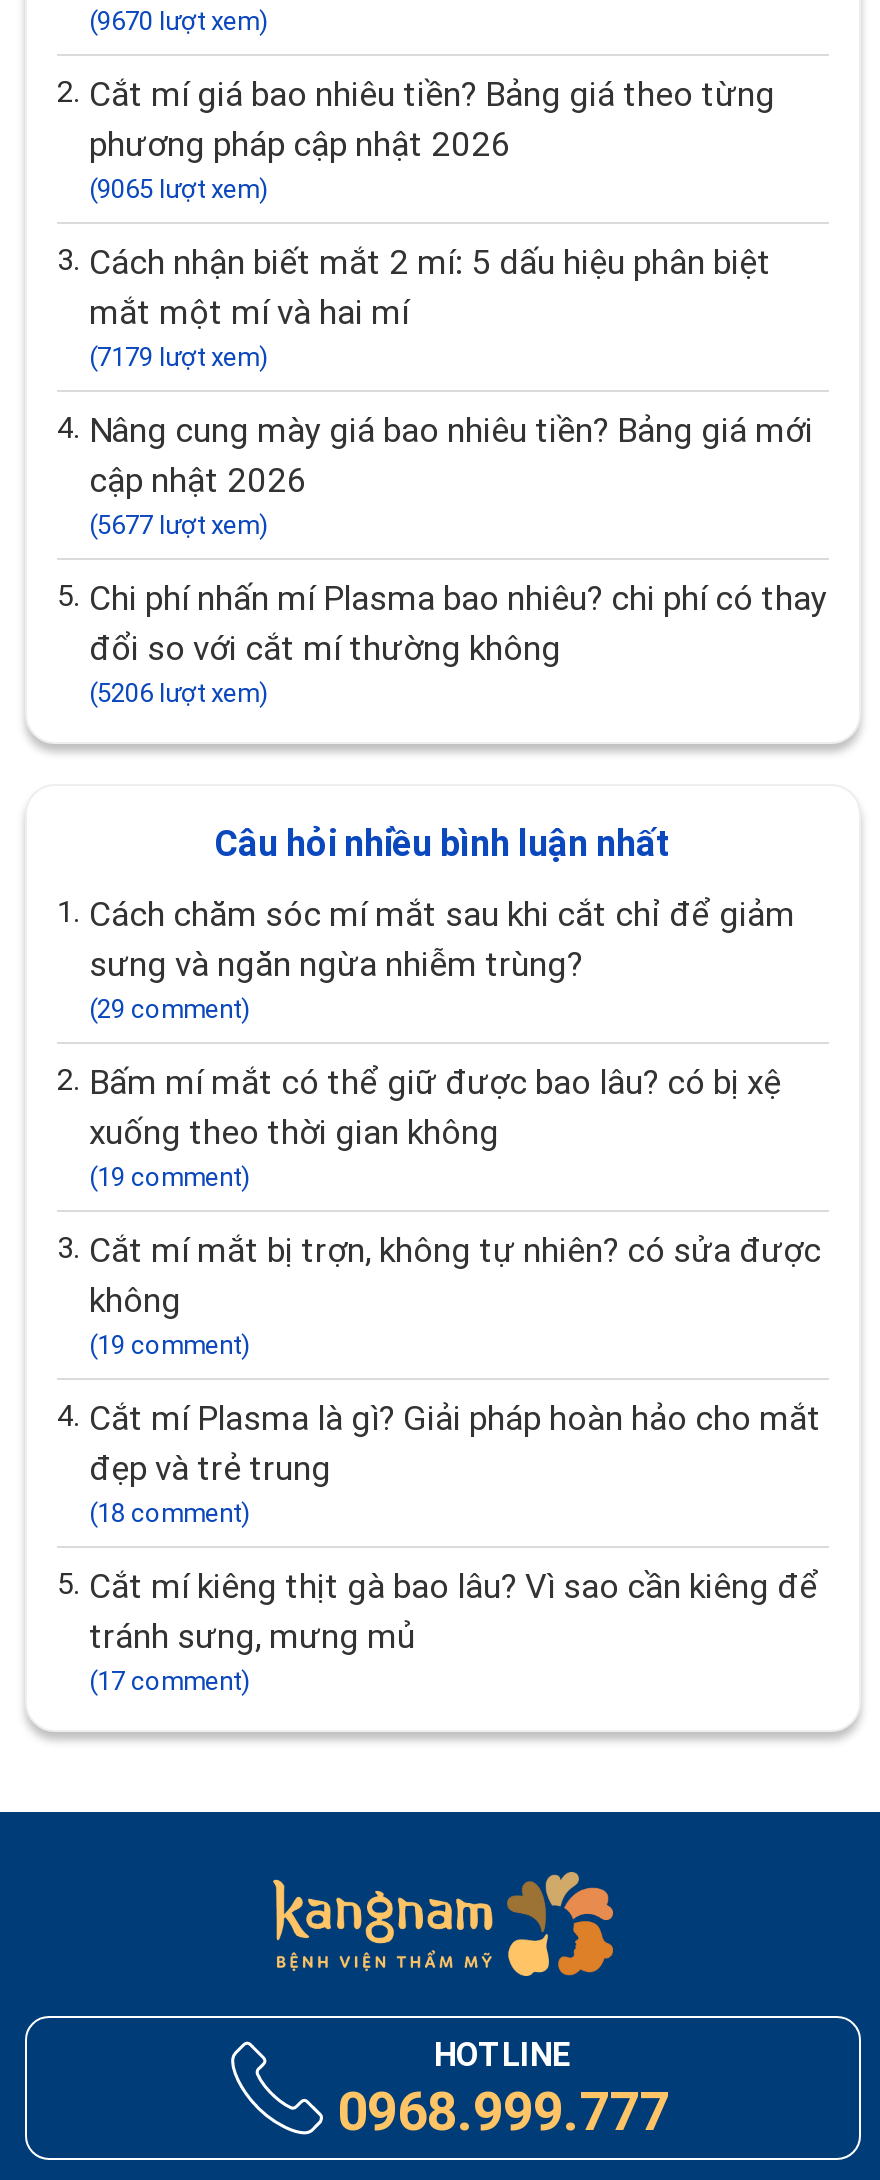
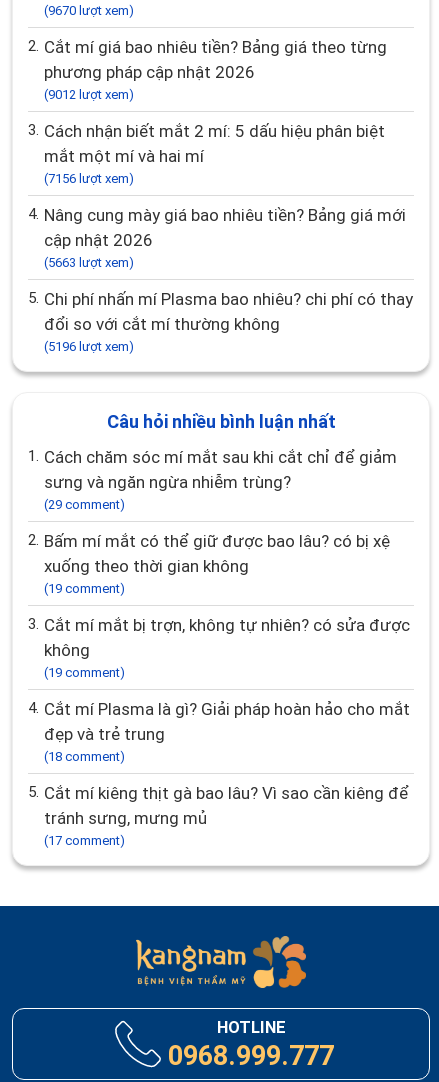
[89,175,269,205] (9065 lượt xem) -> [44,87,134,102] (9012 lượt xem)
[89,343,269,373] (7179 lượt xem) -> [44,171,134,186] (7156 lượt xem)
[89,511,269,541] (5677 lượt xem) -> [44,255,134,270] (5663 lượt xem)
[89,679,269,709] (5206 lượt xem) -> [44,339,134,354] (5196 lượt xem)

